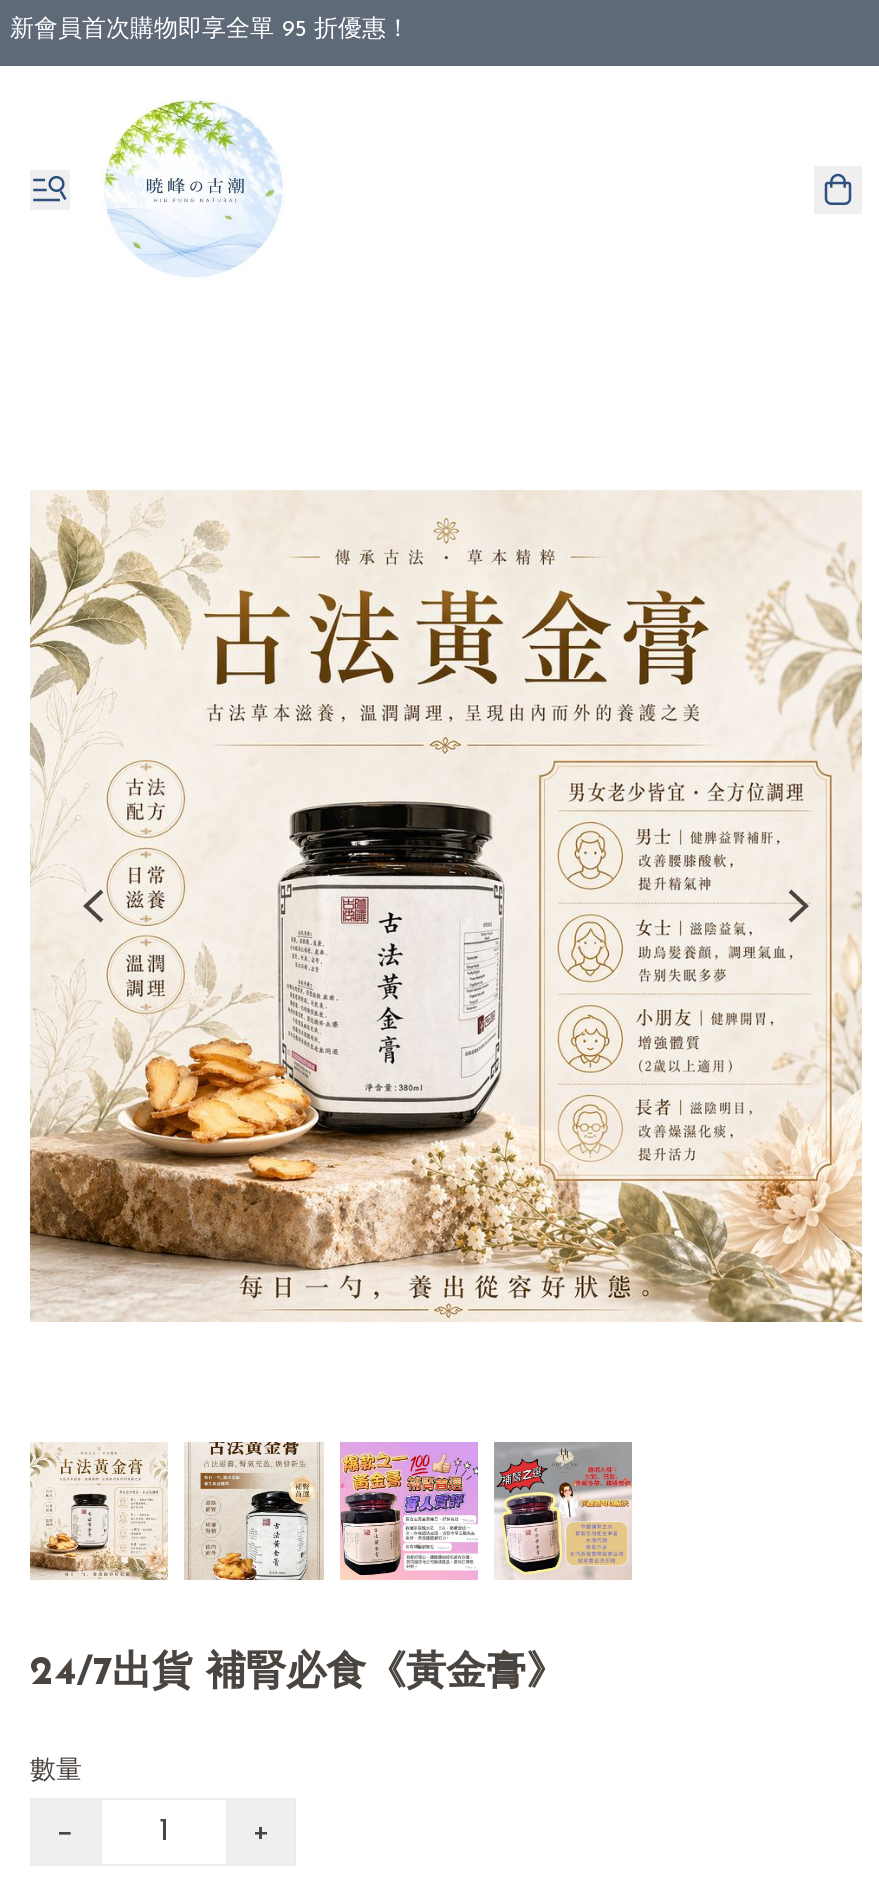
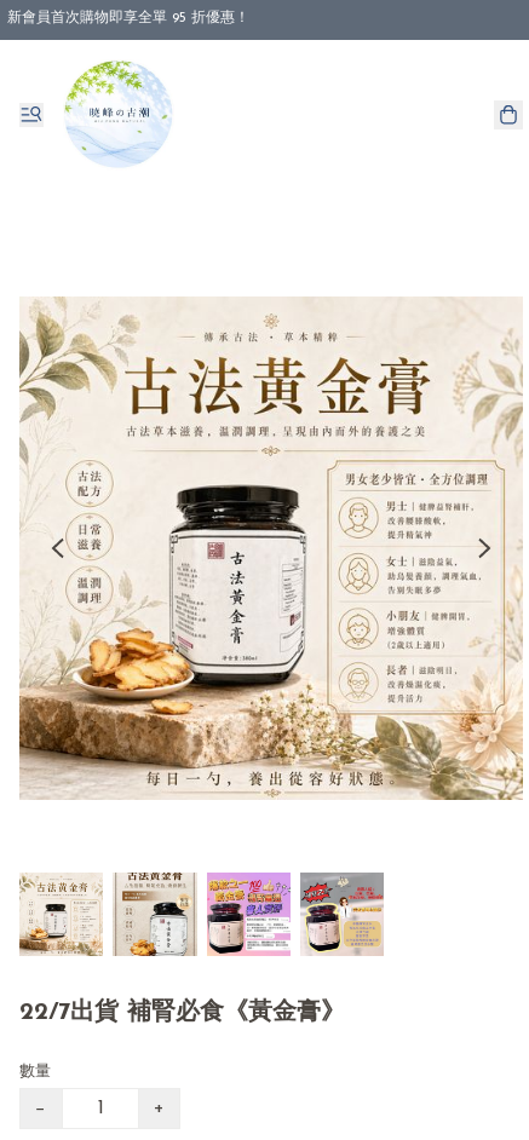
[30,1655,566,1695] 24/7出貨 補腎必食《黃金膏》 -> [19,1001,345,1025] 22/7出貨 補腎必食《黃金膏》

